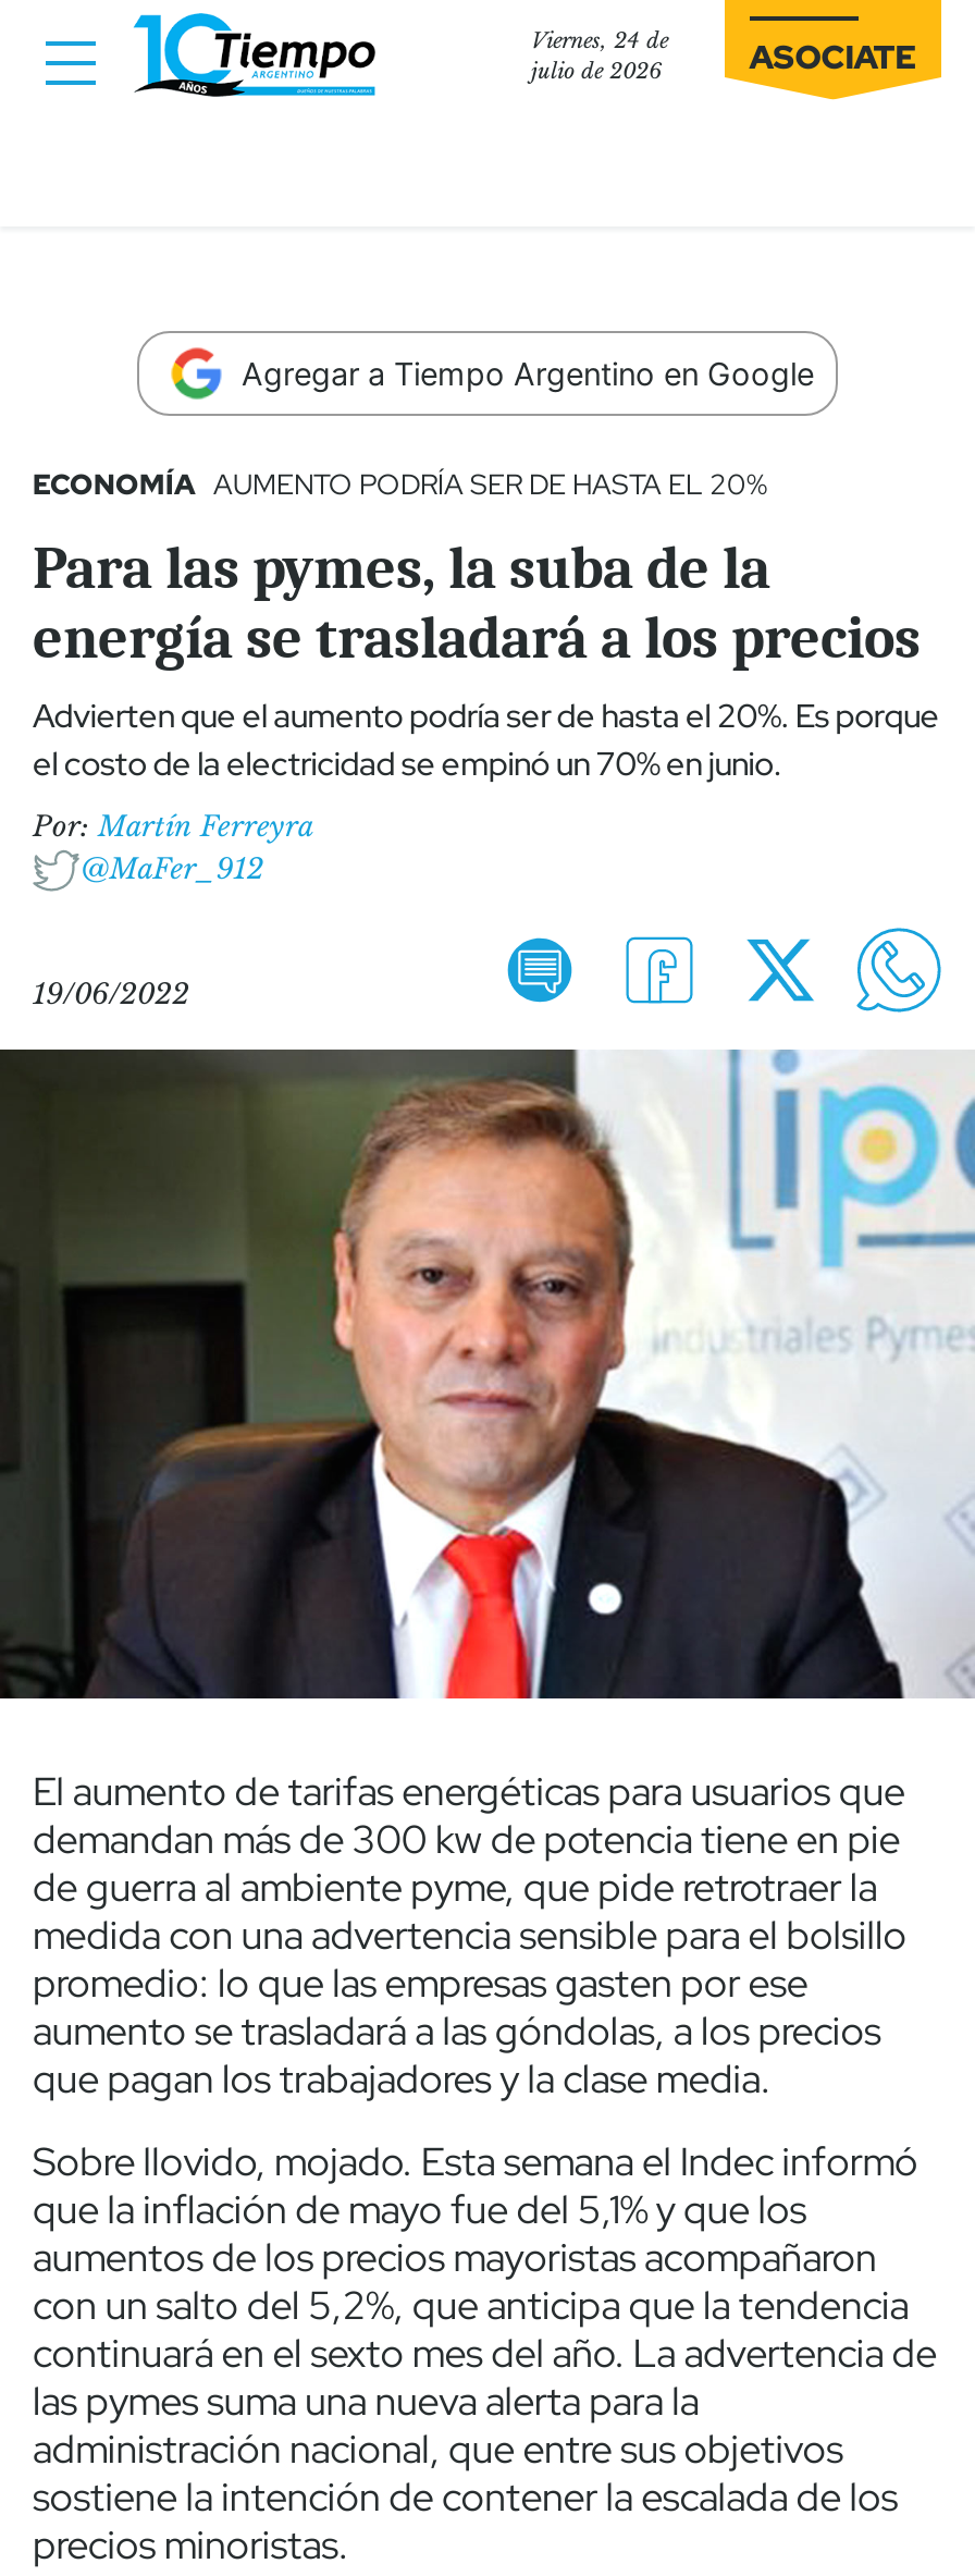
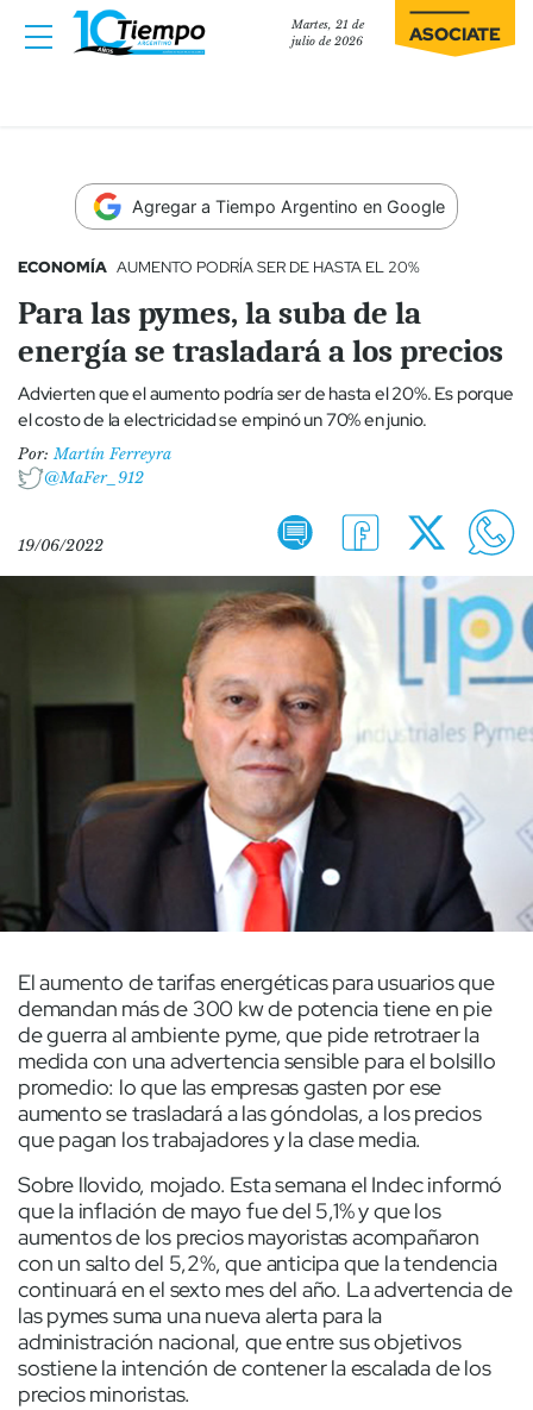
[531,28,668,54] Viernes, 24 de -> [291,18,364,32] Martes, 21 de

